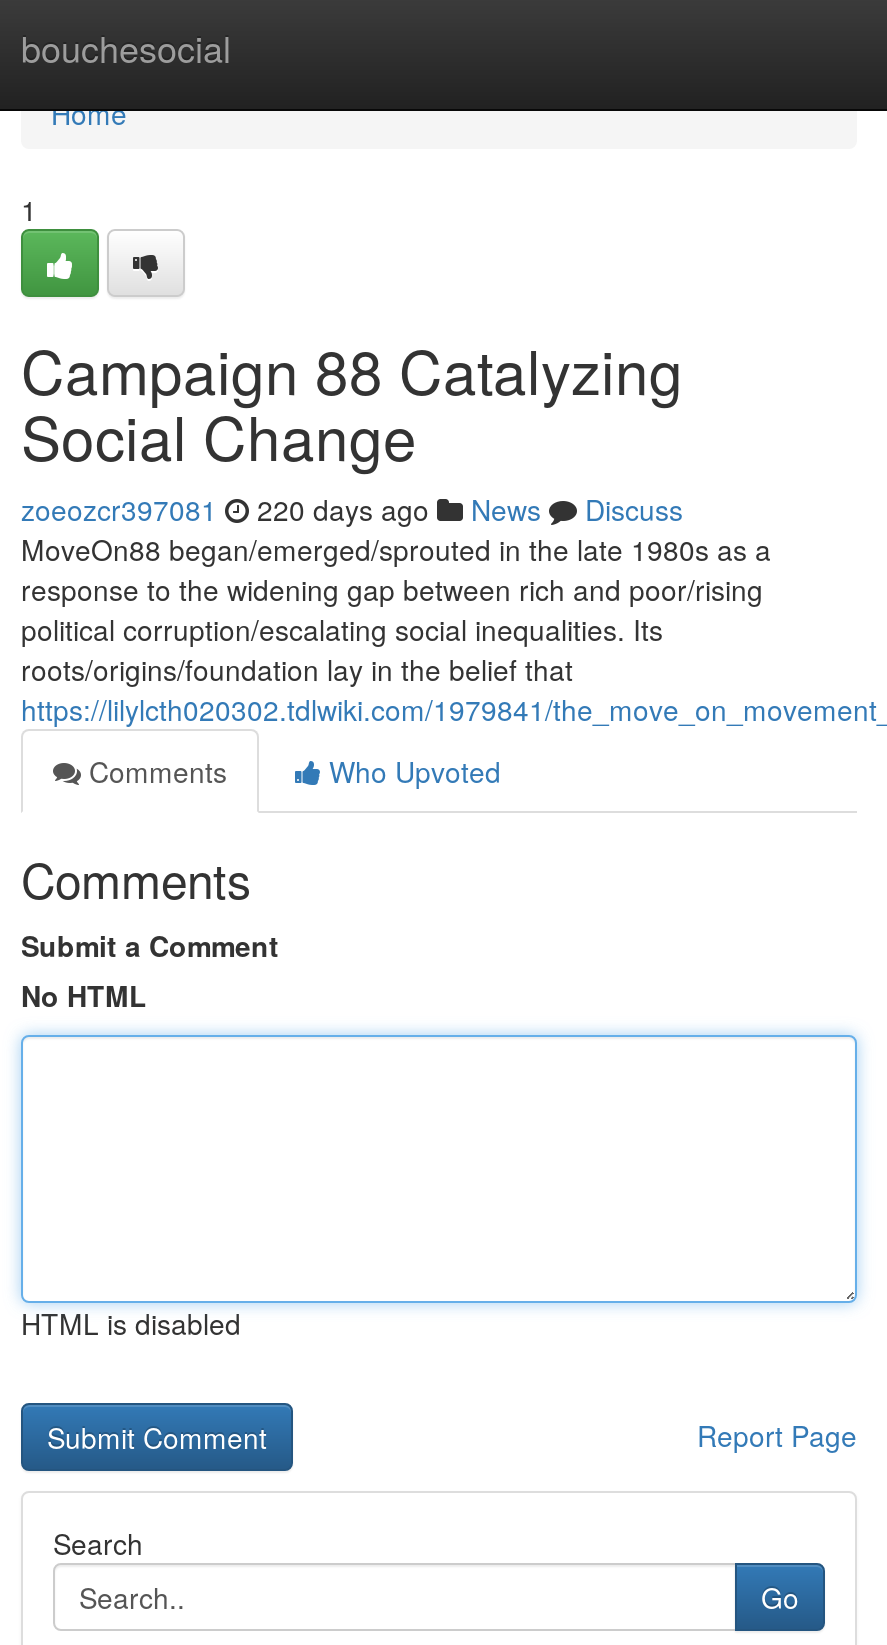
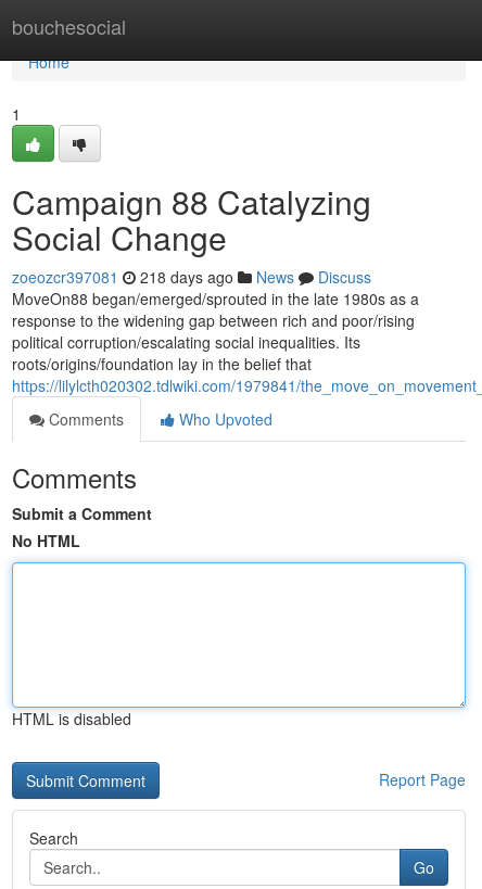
[21,489,683,529] zoeozcr397081 220 days ago News Discuss -> [12,266,371,288] zoeozcr397081 218 days ago News Discuss

